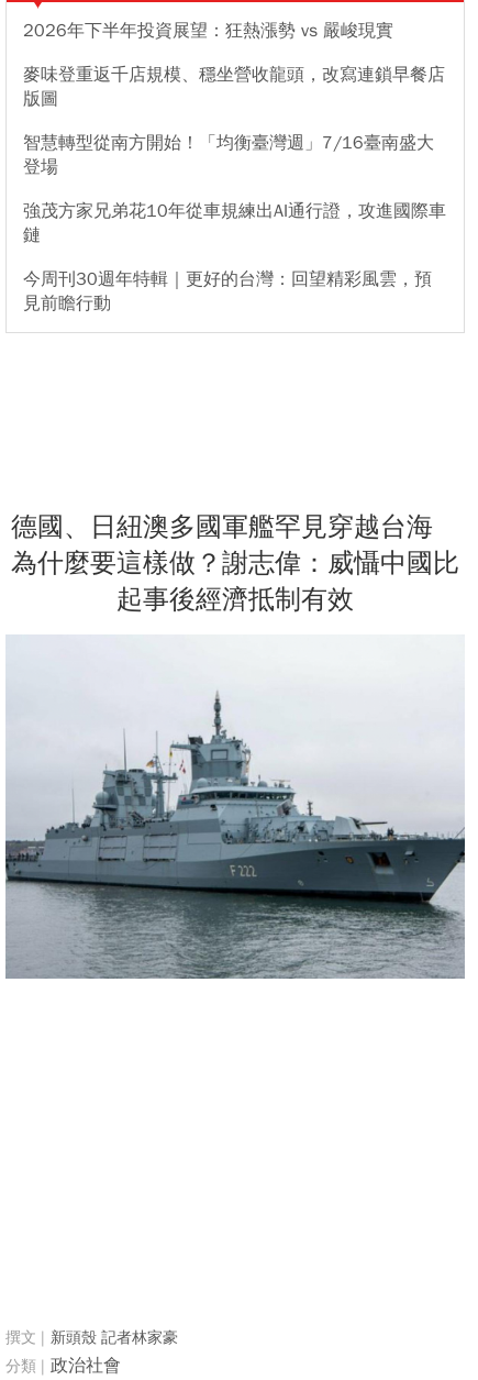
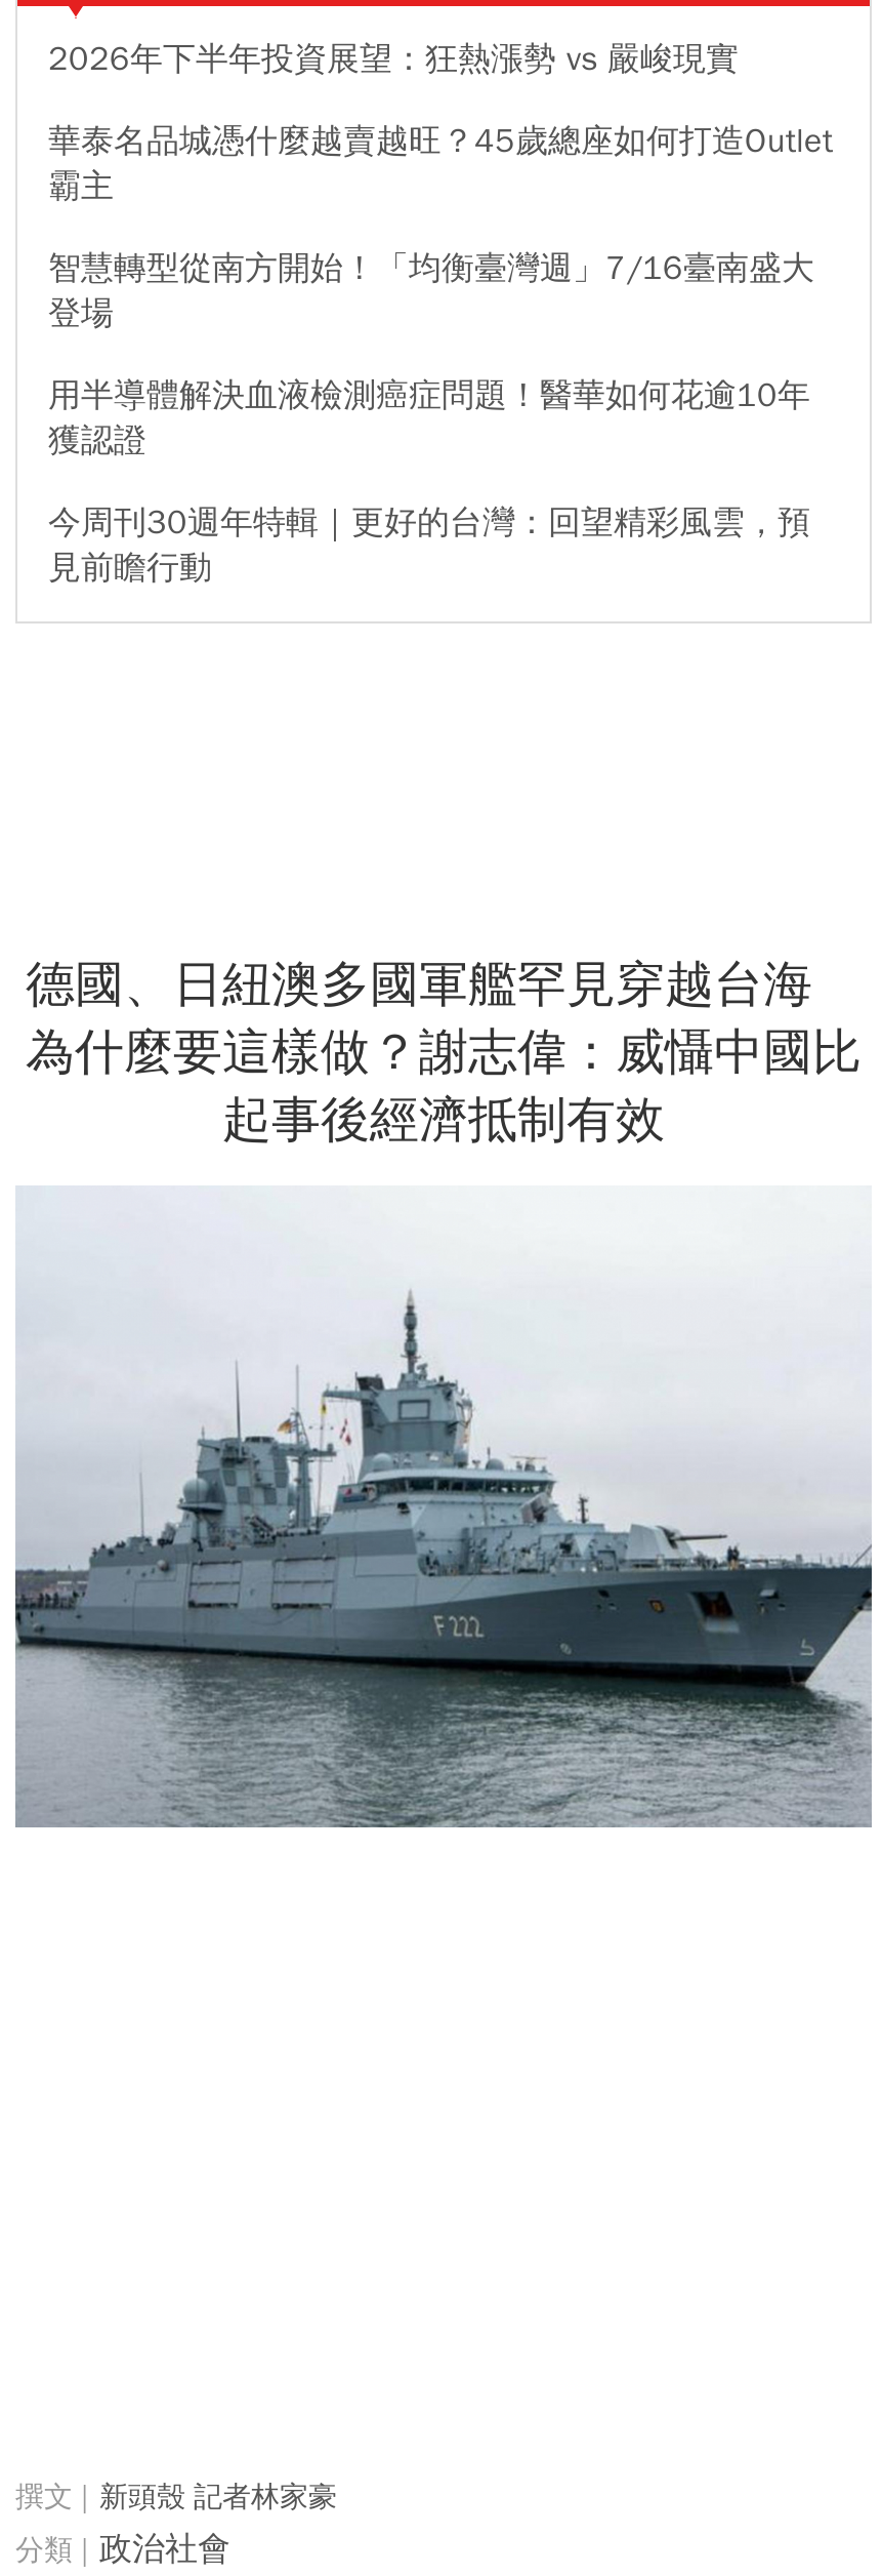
[23,64,445,110] 麥味登重返千店規模、穩坐營收龍頭，改寫連鎖早餐店 | 版圖 -> [48,121,833,207] 華泰名品城憑什麼越賣越旺？45歲總座如何打造Outlet | 霸主
[23,200,446,246] 強茂方家兄弟花10年從車規練出AI通行證，攻進國際車 | 鏈 -> [48,375,810,461] 用半導體解決血液檢測癌症問題！醫華如何花逾10年 | 獲認證

